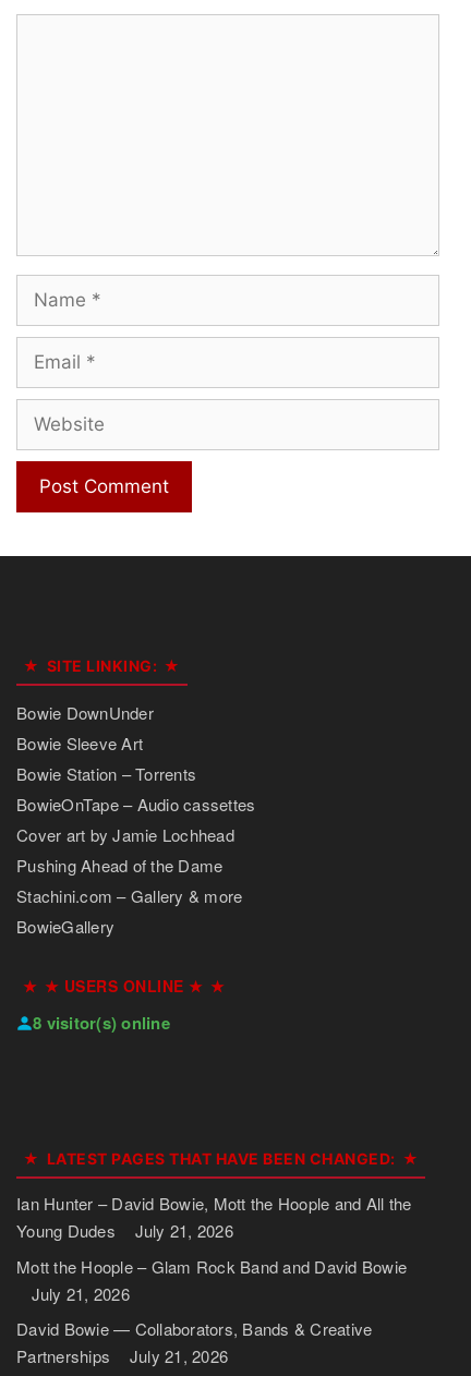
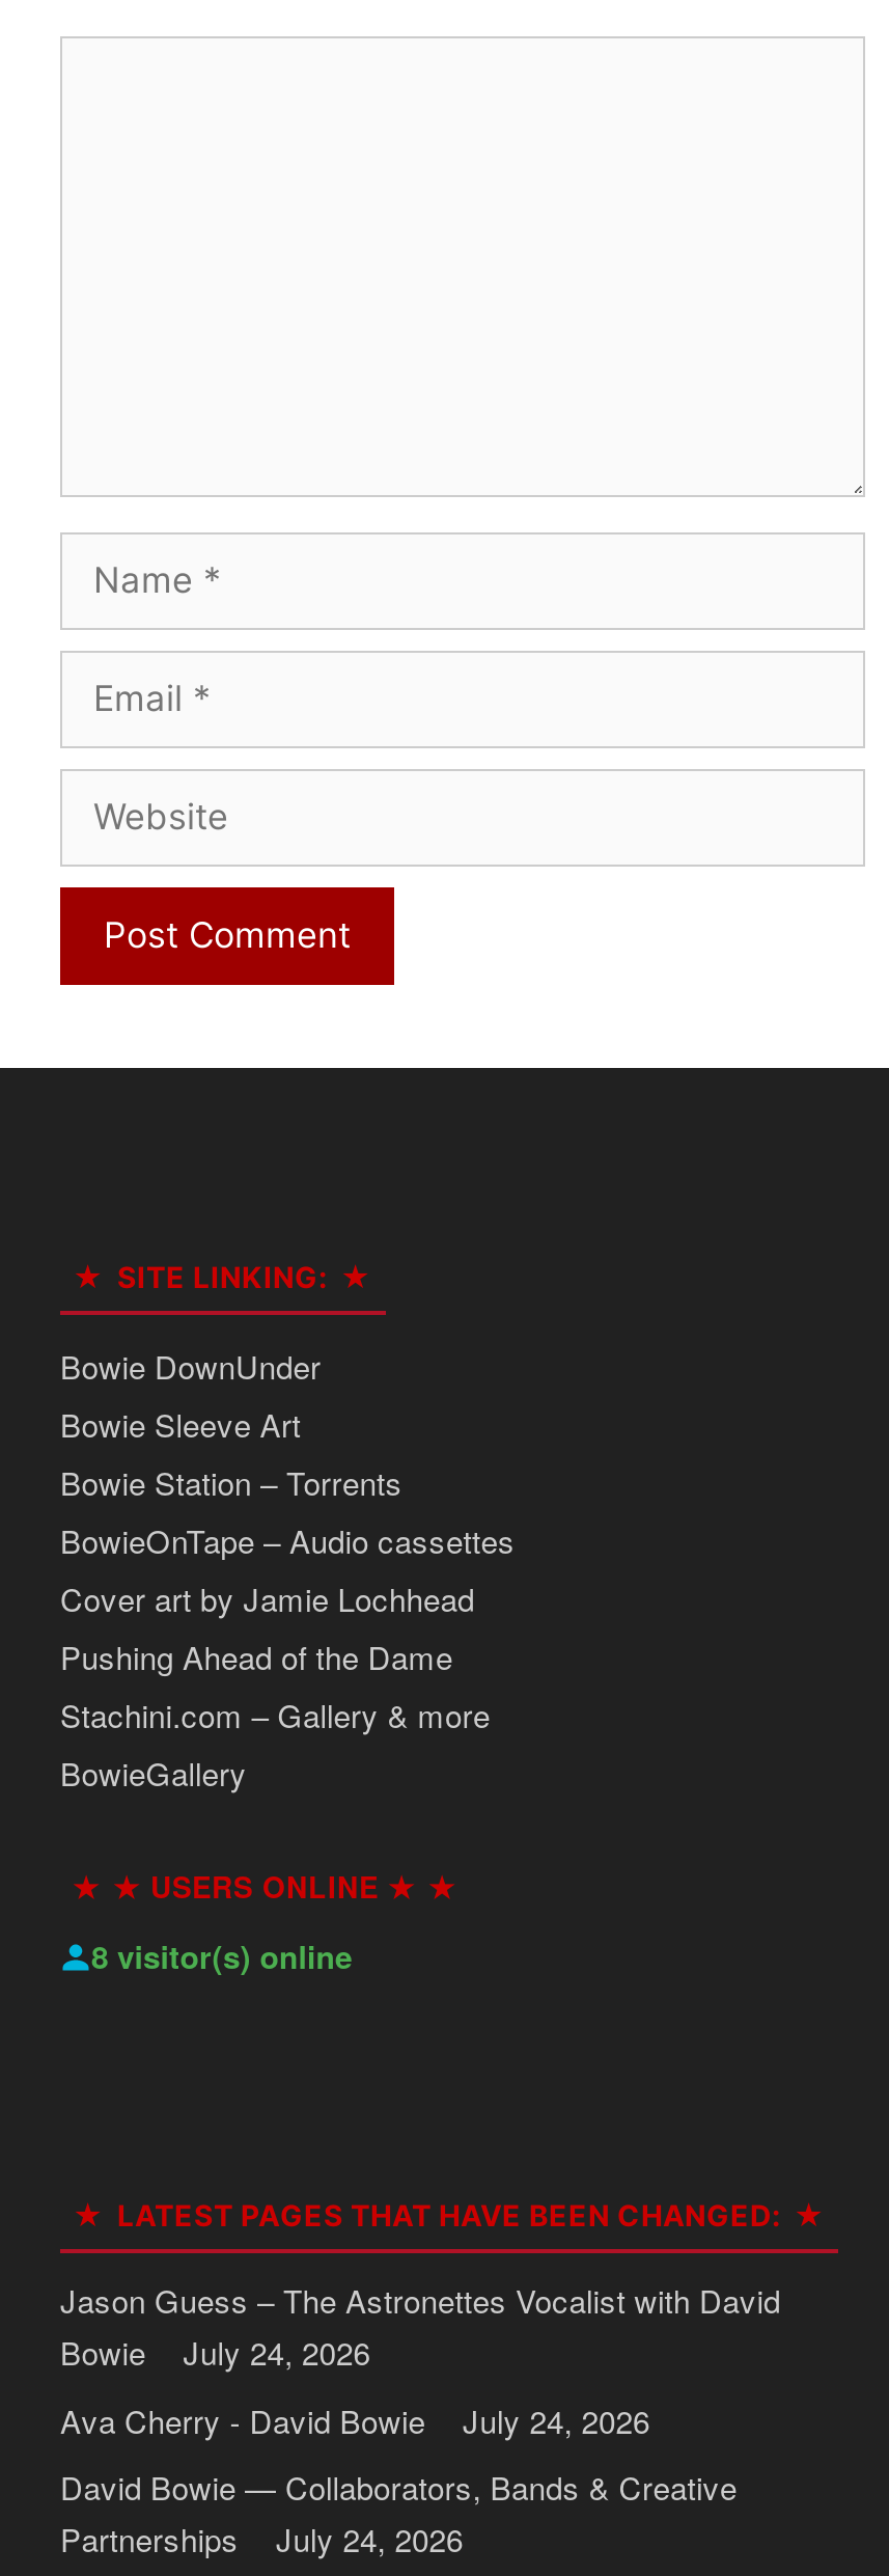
[16,1192,411,1242] Ian Hunter – David Bowie, Mott the Hoople and All the | Young Dudes | July 21, 2026 -> [60,2278,780,2374] Jason Guess – The Astronettes Vocalist with David | Bowie | July 24, 2026
[16,1255,407,1305] Mott the Hoople – Glam Rock Band and David Bowie | July 21, 2026 -> [60,2398,650,2441] Ava Cherry - David Bowie | July 24, 2026
[16,1344,228,1367] Partnerships July 21, 2026 -> [60,2517,463,2561] Partnerships July 24, 2026

